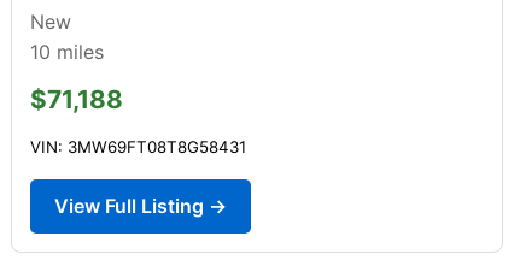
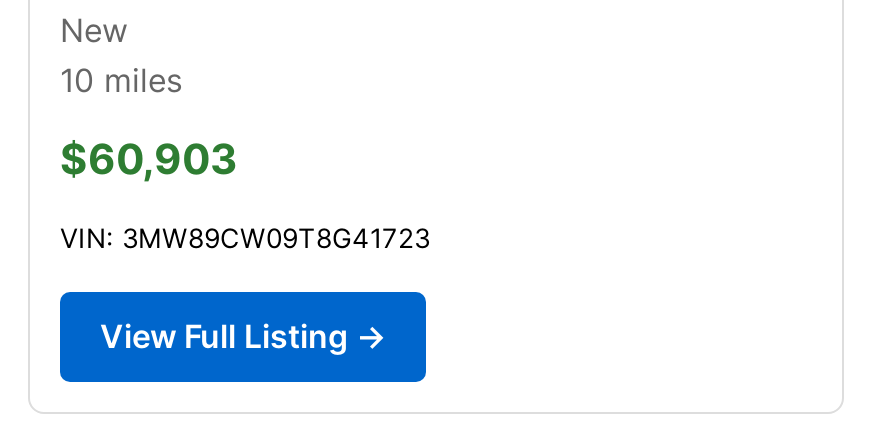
[30,84,123,114] $71,188 -> [60,134,238,184] $60,903
[30,137,246,156] VIN: 3MW69FT08T8G58431 -> [60,222,430,254] VIN: 3MW89CW09T8G41723

